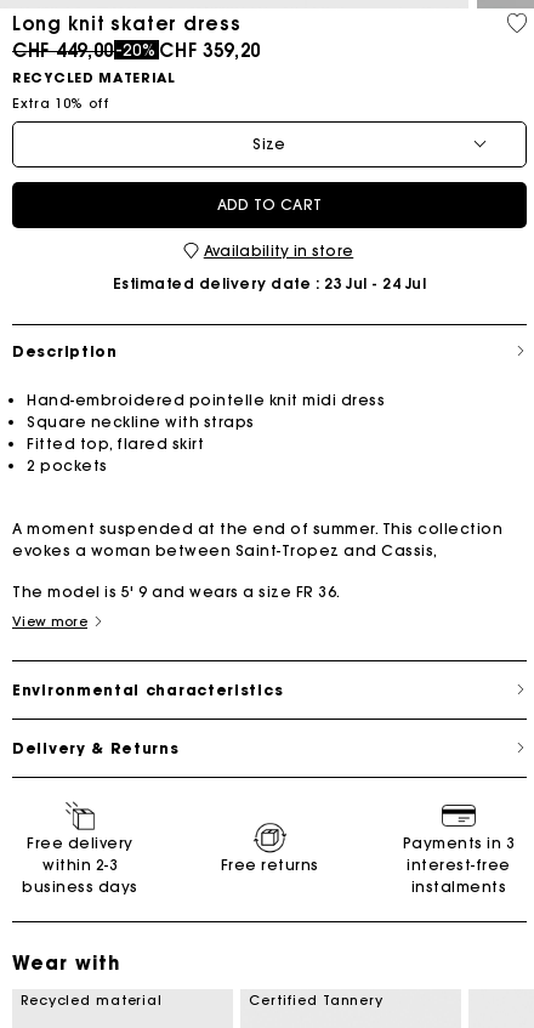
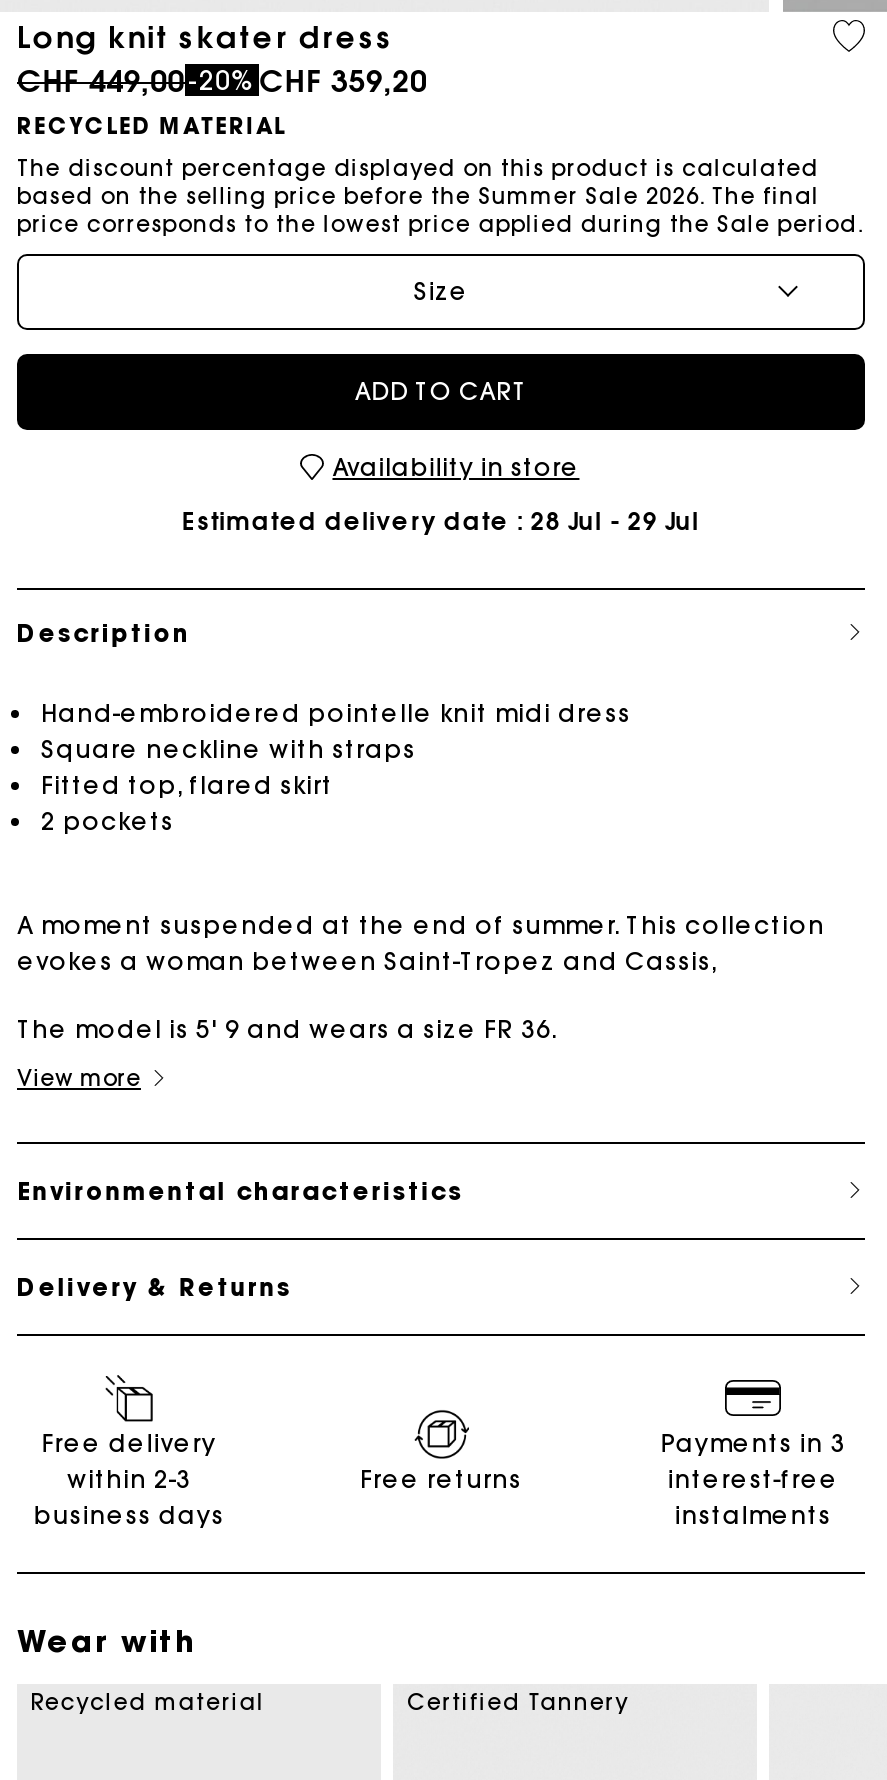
[12,94,109,111] Extra 10% off -> [17,153,865,237] The discount percentage displayed on this product is calculated | based on the selling price before the Summer Sale 2026. The final | price corresponds to the lowest price applied during the Sale period.
[113,274,426,292] Estimated delivery date: 23 Jul - 24 Jul -> [183,505,699,535] Estimated delivery date: 28 Jul - 29 Jul

